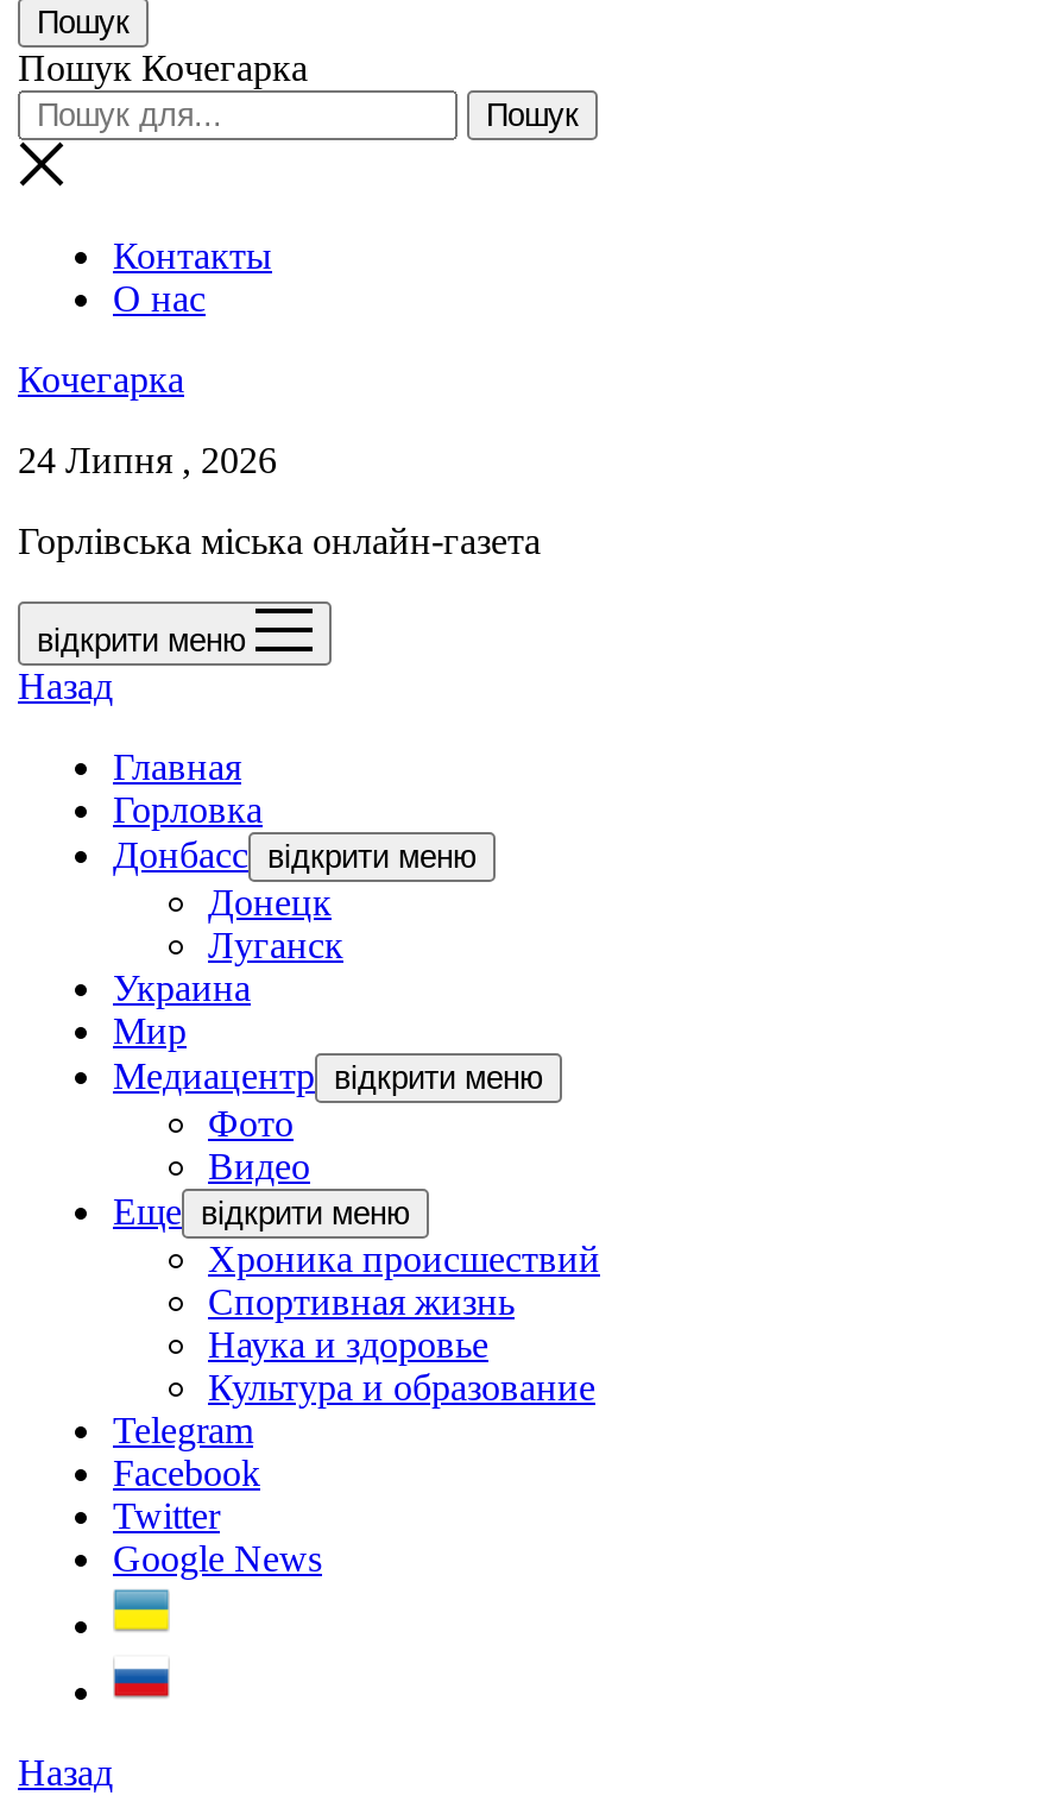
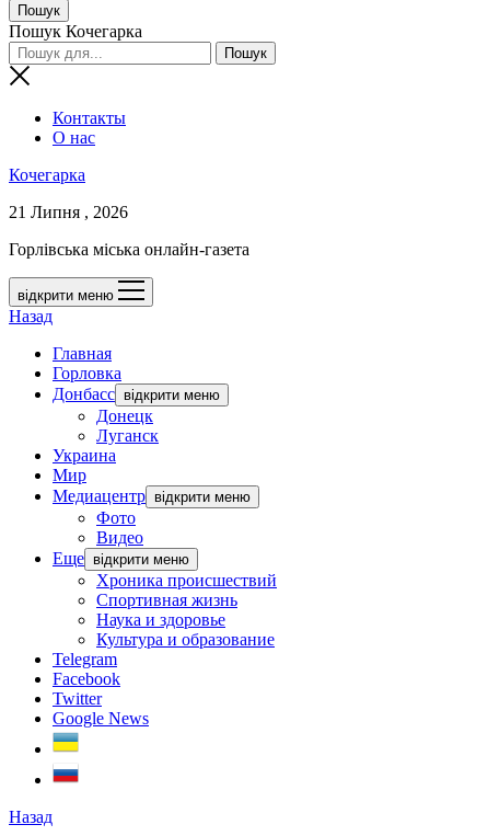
[18,440,277,480] 24 Липня , 2026 -> [9,203,128,221] 21 Липня , 2026

